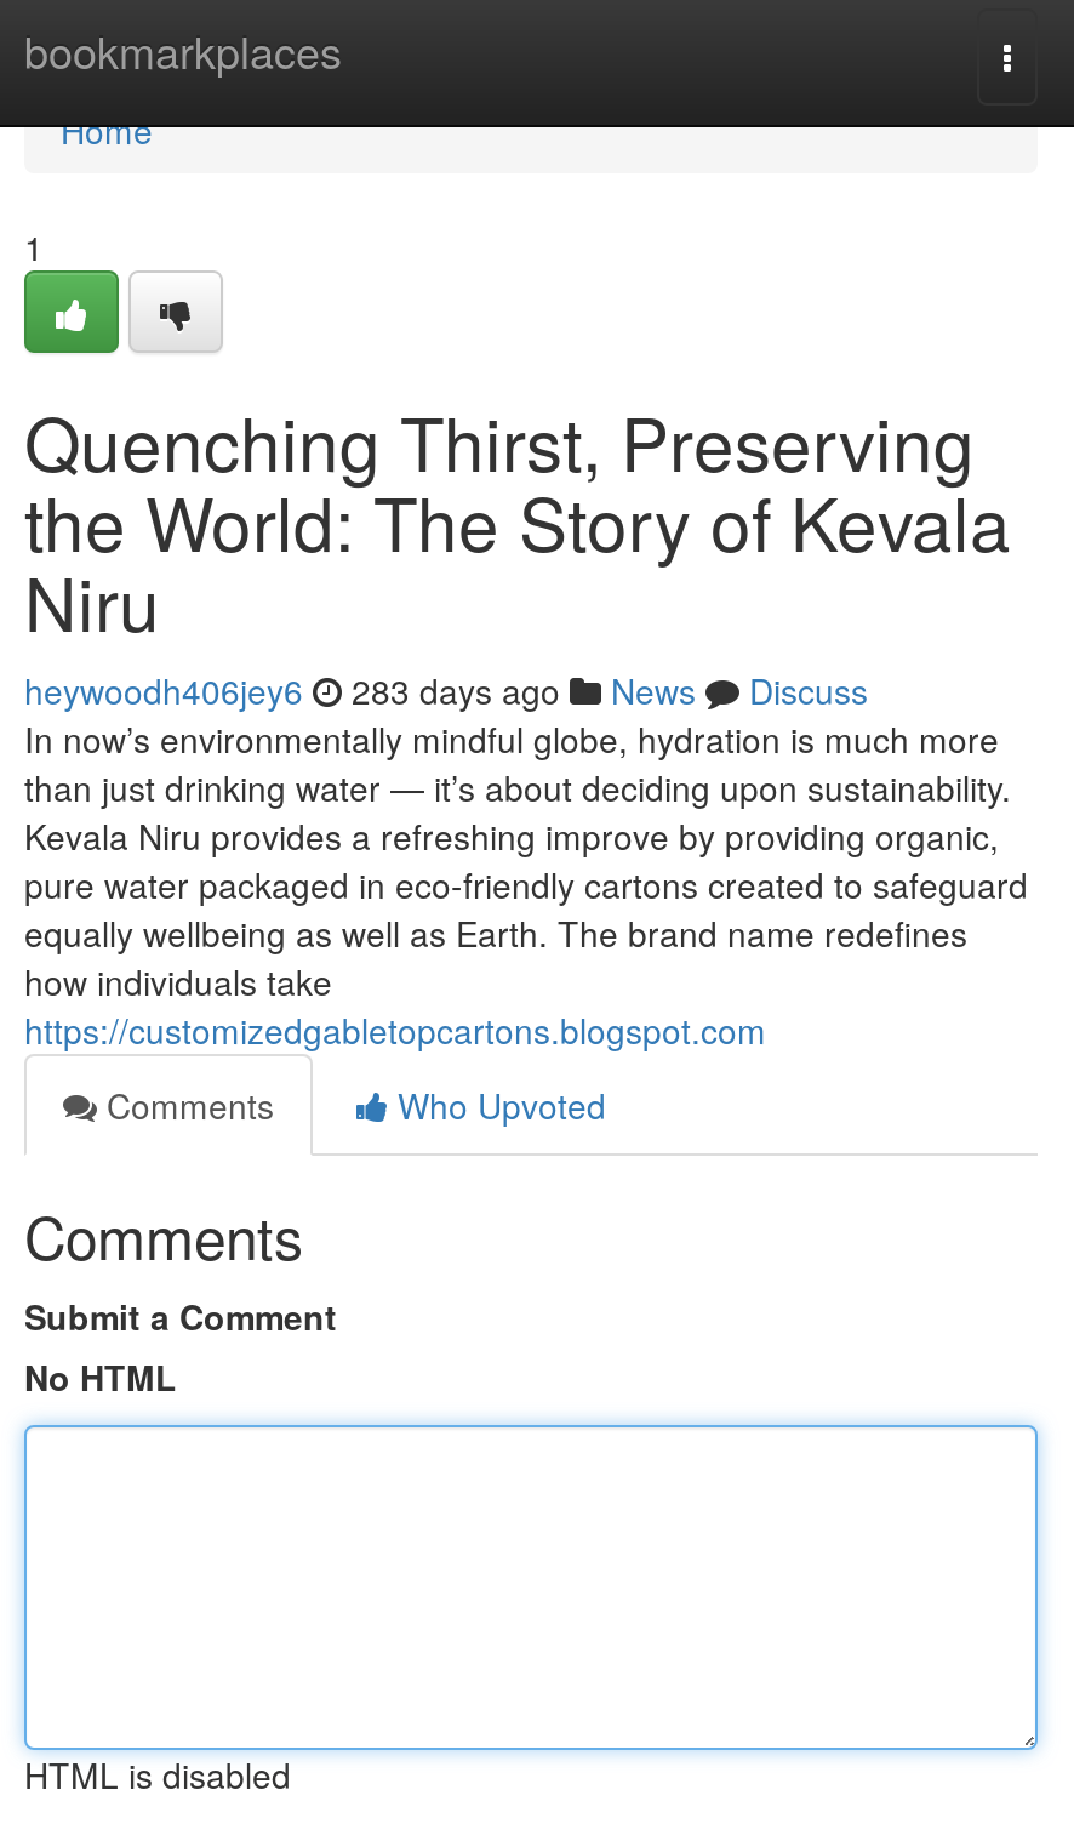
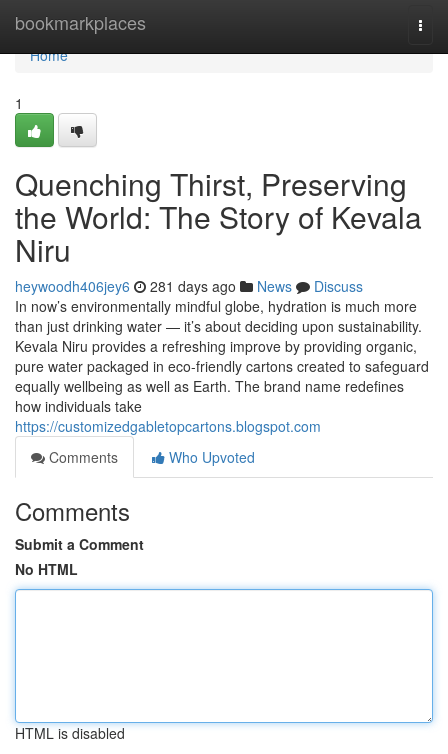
[24,666,868,714] heywoodh406jey6 283 days ago News Discuss -> [15,276,363,296] heywoodh406jey6 281 days ago News Discuss

